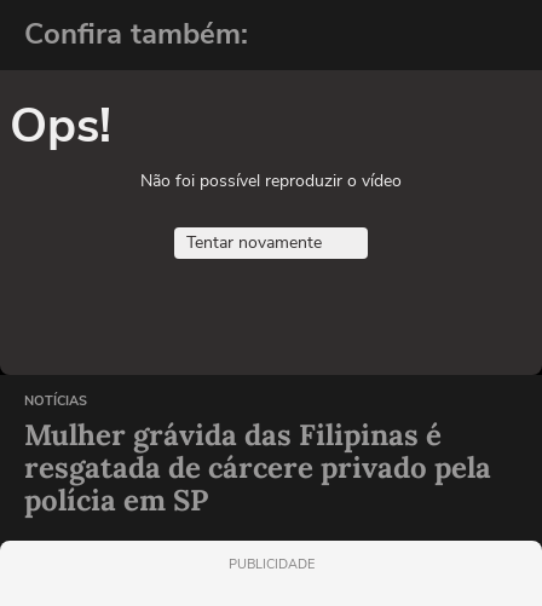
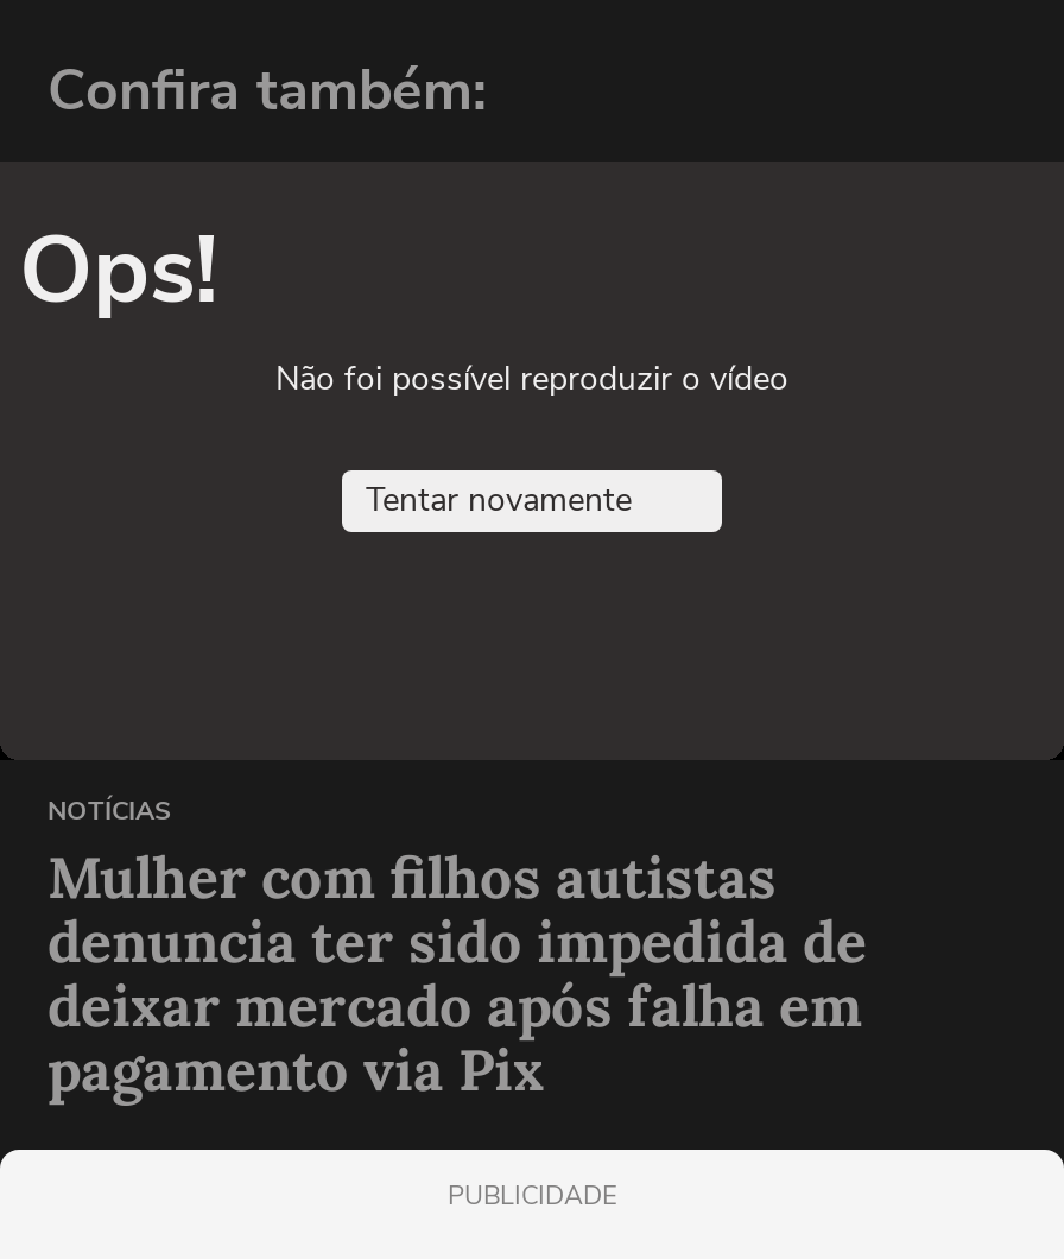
[24,416,491,519] Mulher grávida das Filipinas é | resgatada de cárcere privado pela | polícia em SP -> [47,841,867,1107] Mulher com filhos autistas | denuncia ter sido impedida de | deixar mercado após falha em | pagamento via Pix

